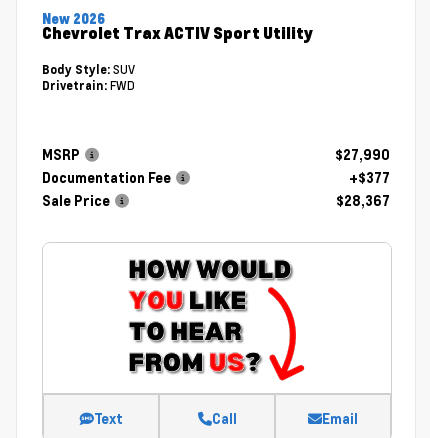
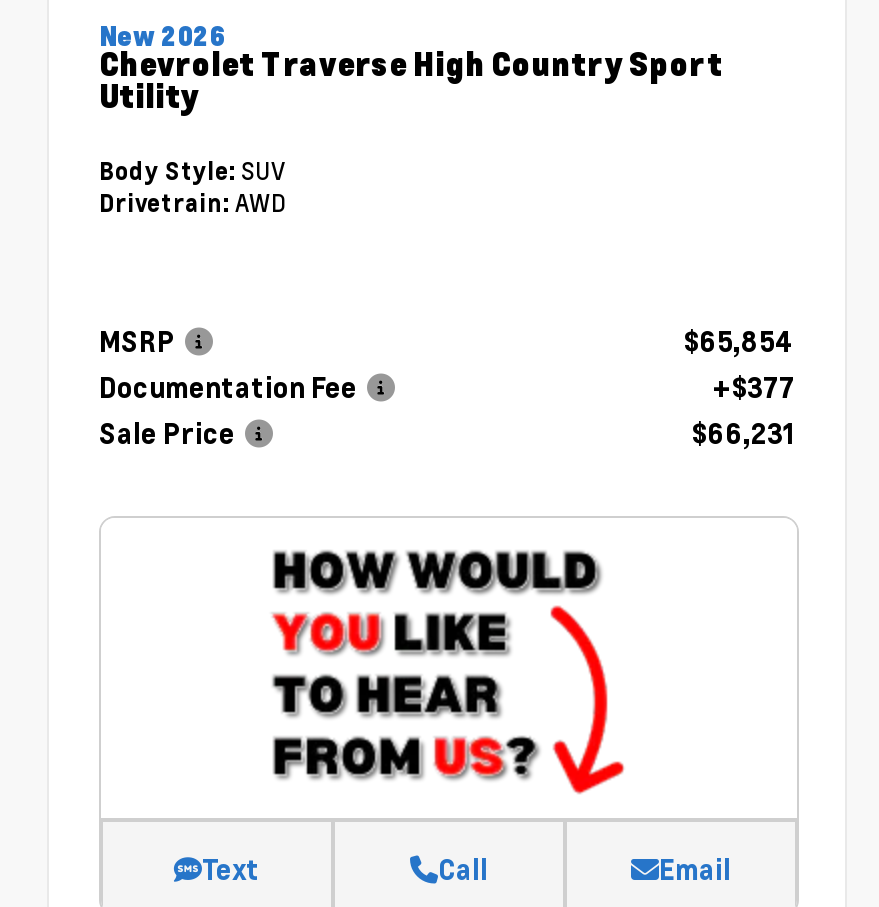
[42,21,313,42] Chevrolet Trax ACTIV Sport Utility -> [99,40,723,114] Chevrolet Traverse High Country Sport | Utility
[42,77,135,93] Drivetrain: FWD -> [99,185,287,217] Drivetrain: AWD
[335,146,390,163] $27,990 -> [683,323,795,357] $65,854
[336,192,390,209] $28,367 -> [691,415,795,449] $66,231

